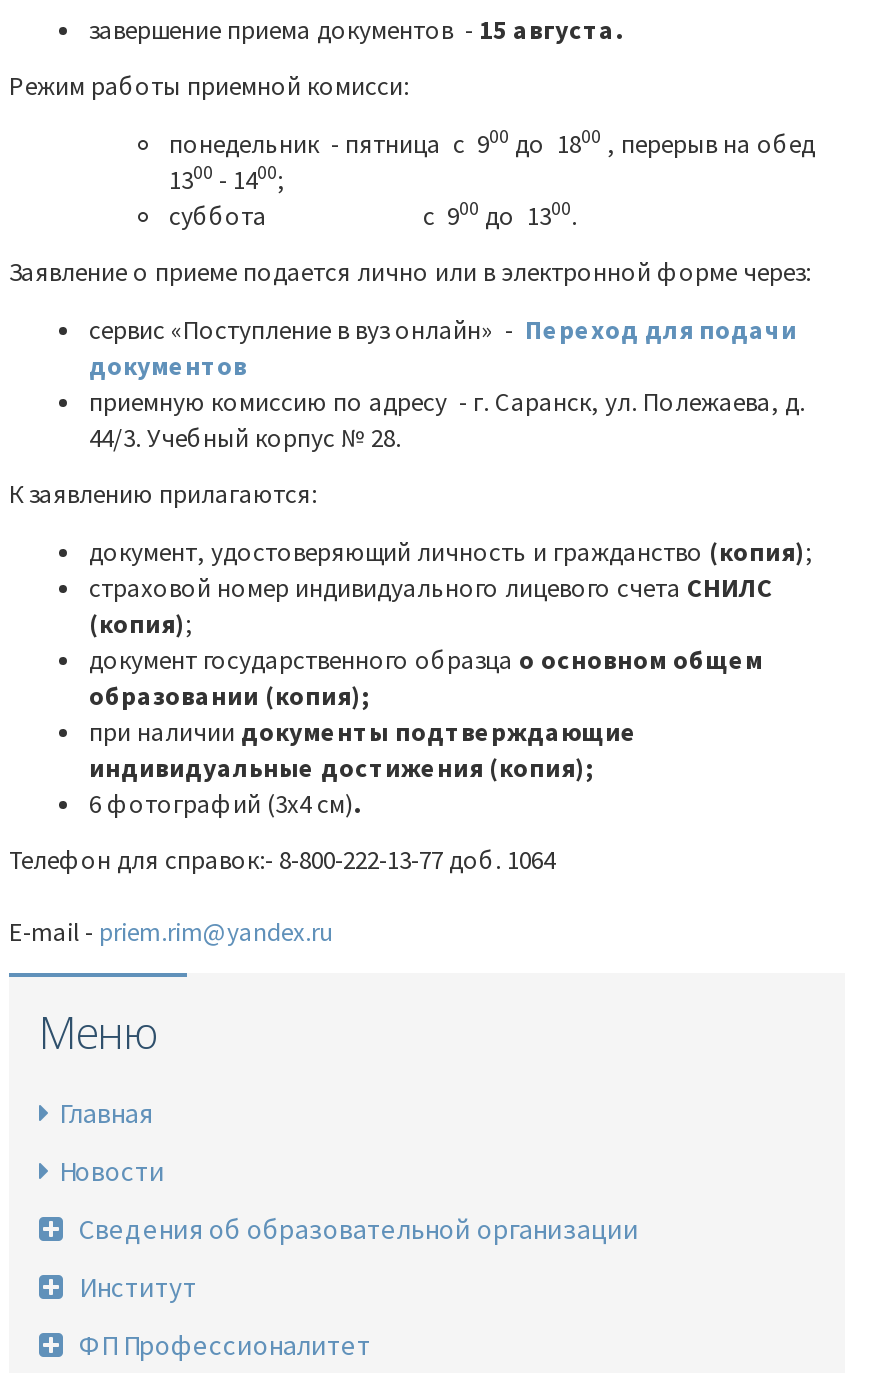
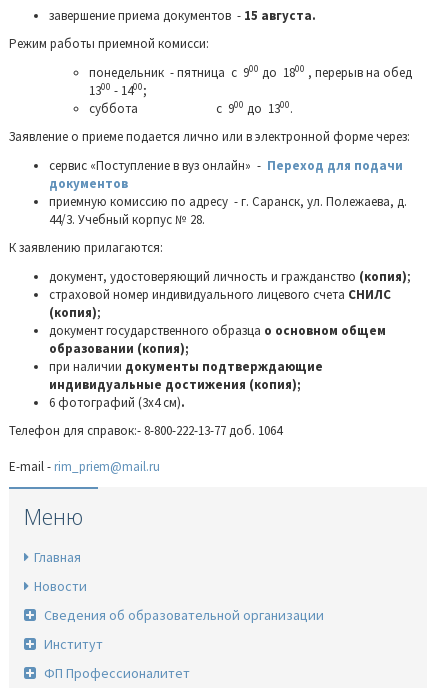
[9,915,333,949] E-mail - priem.rim@yandex.ru -> [9,458,160,475] E-mail - rim_priem@mail.ru

